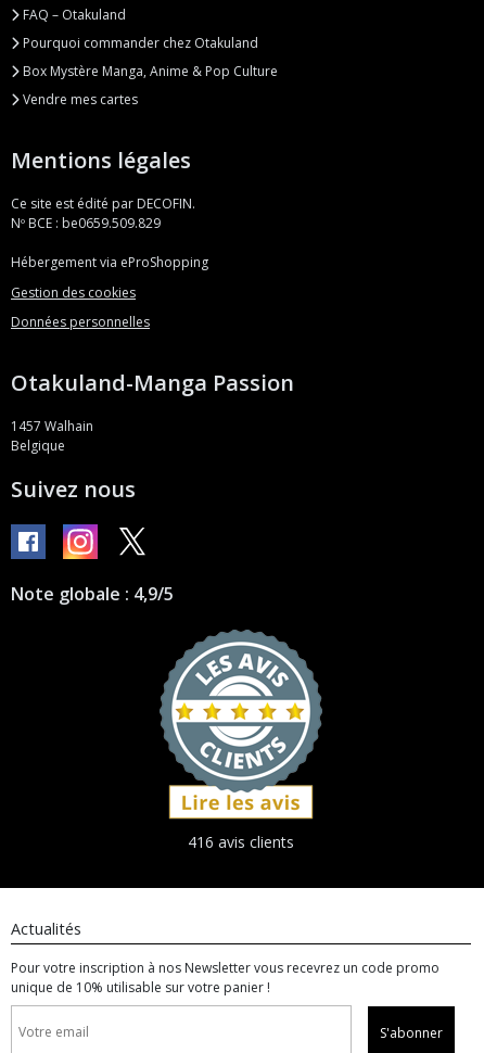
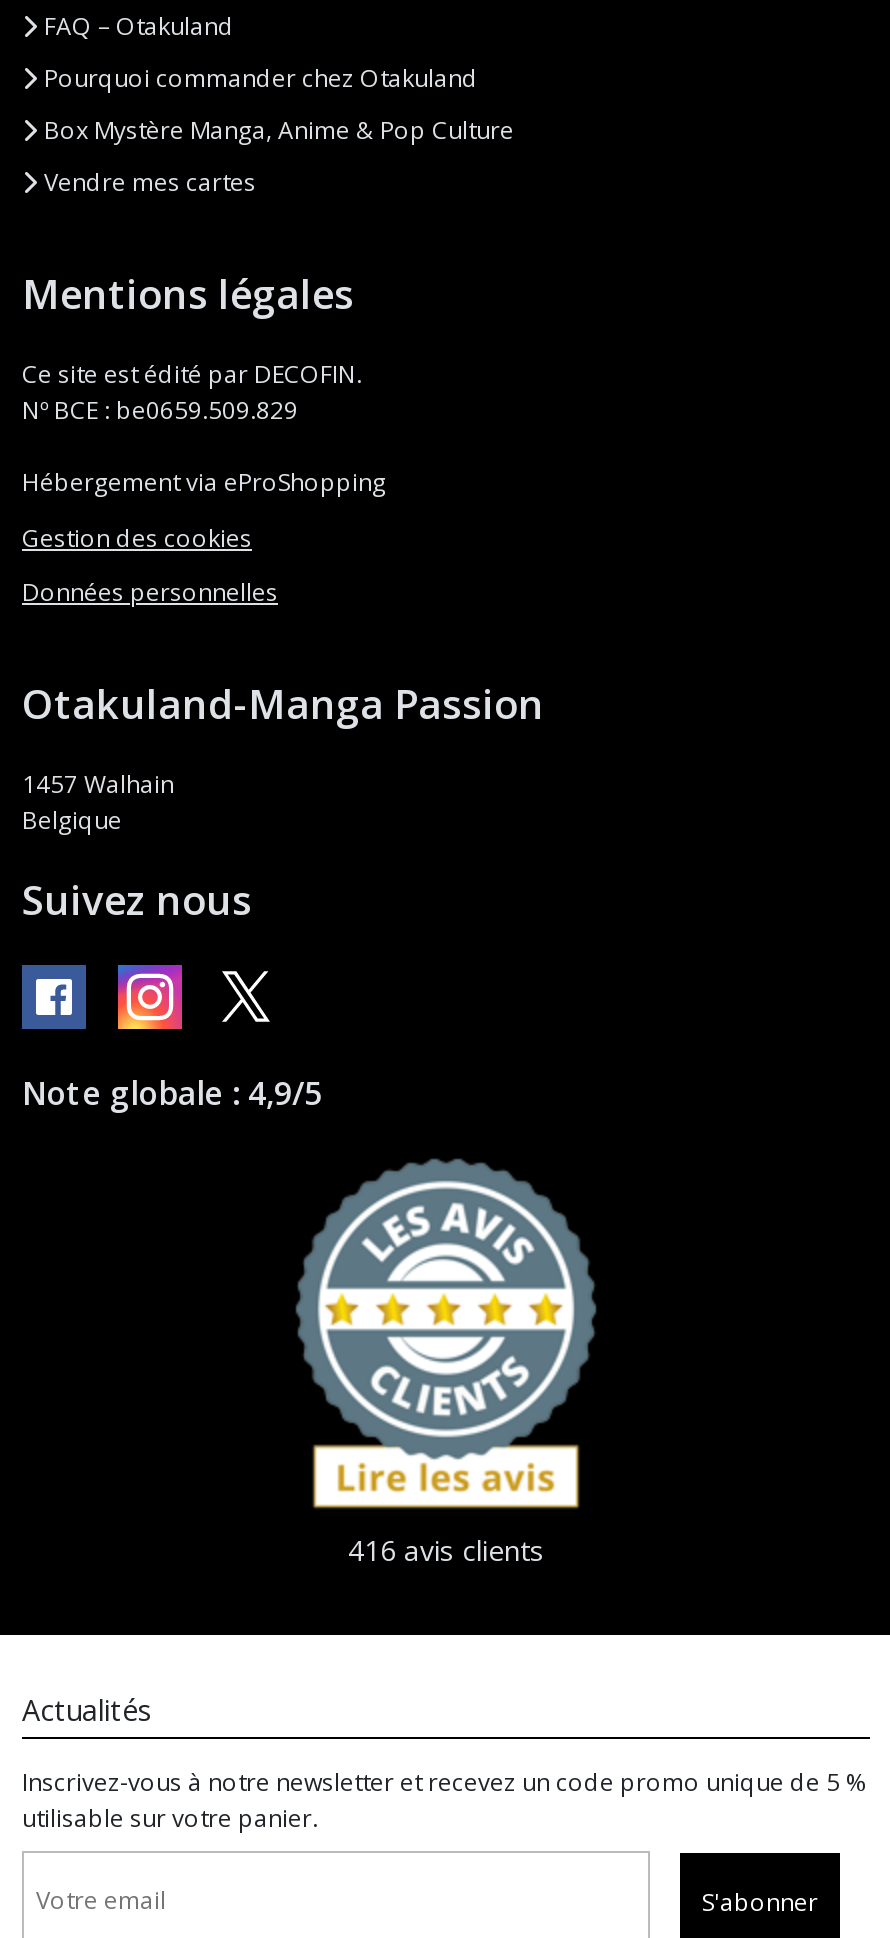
[11,958,440,996] Pour votre inscription à nos Newsletter vous recevrez un code promo | unique de 10% utilisable sur votre panier ! -> [22,1765,868,1835] Inscrivez-vous à notre newsletter et recevez un code promo unique de 5 % | utilisable sur votre panier.

